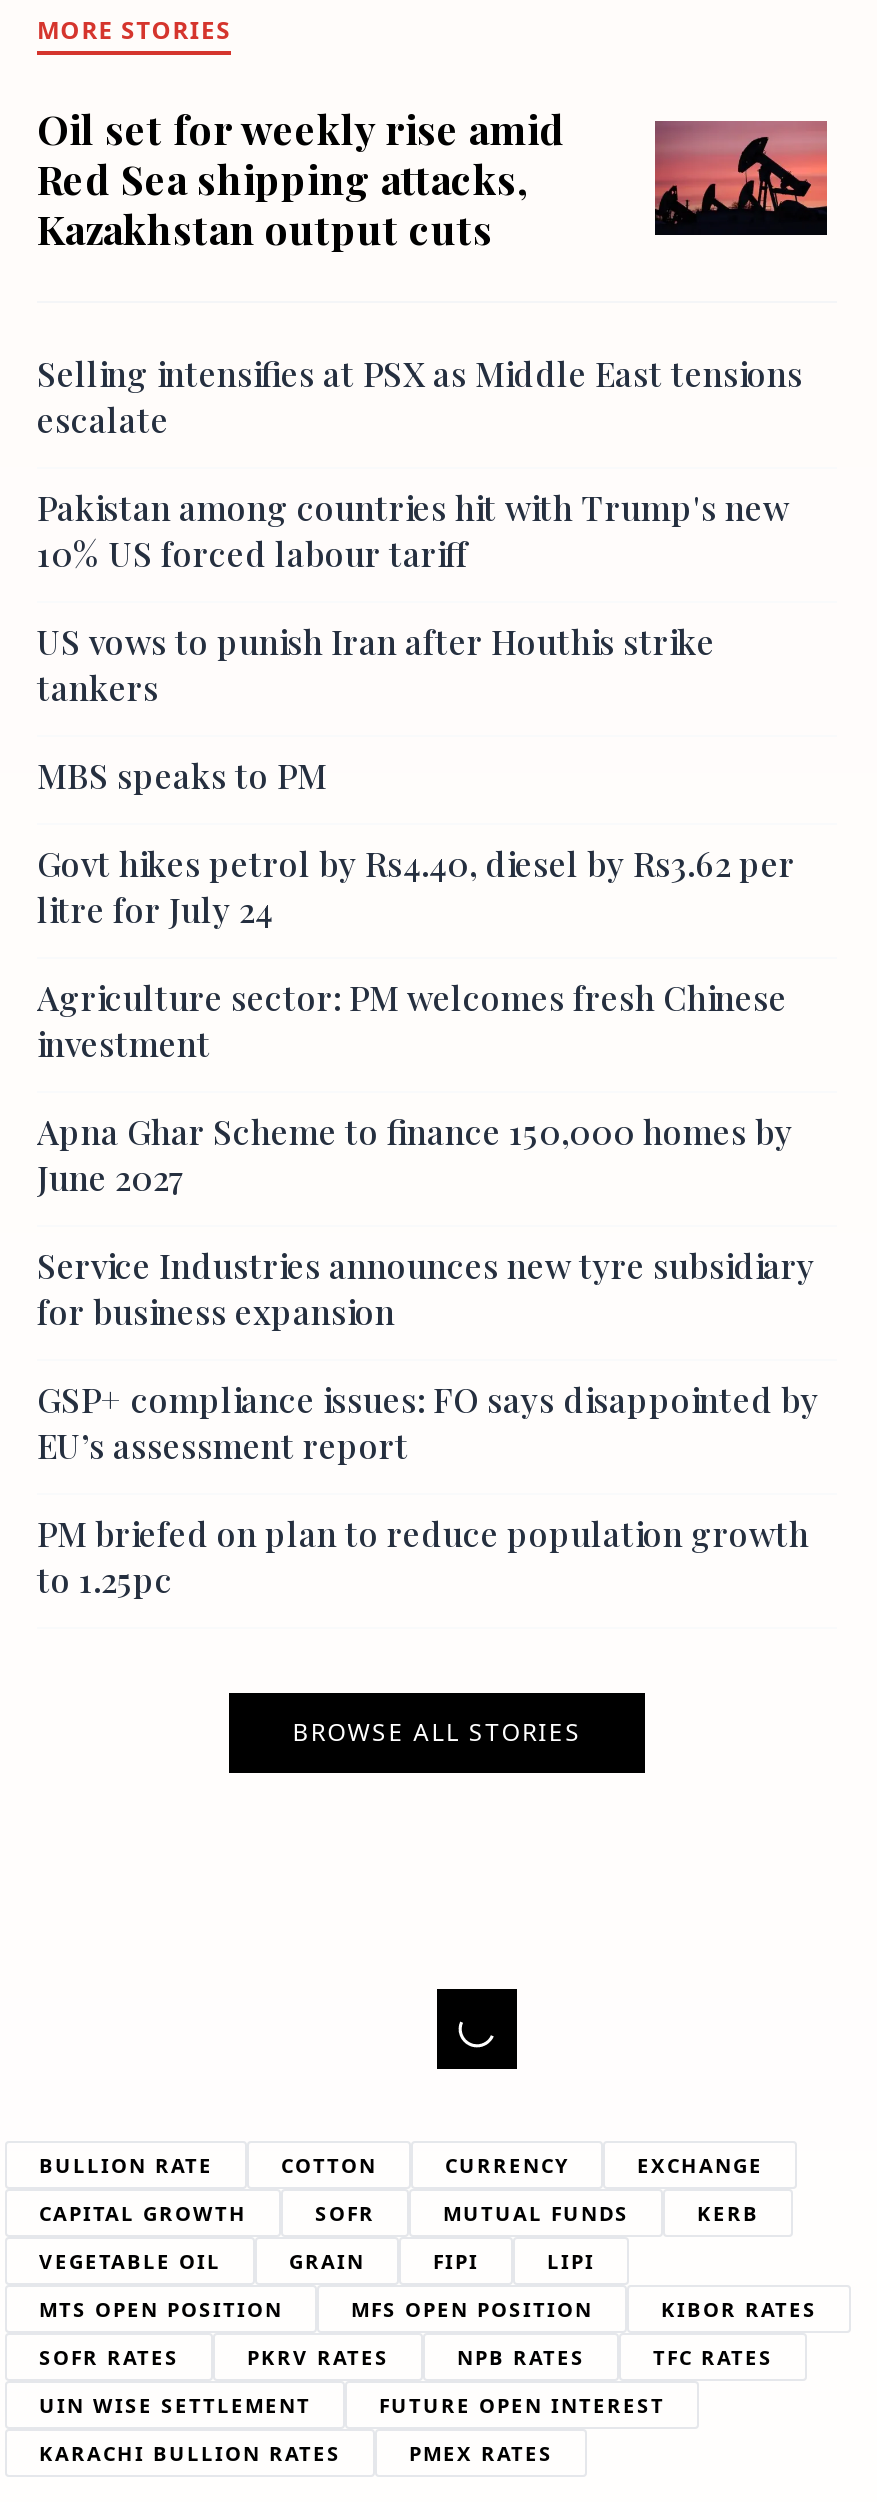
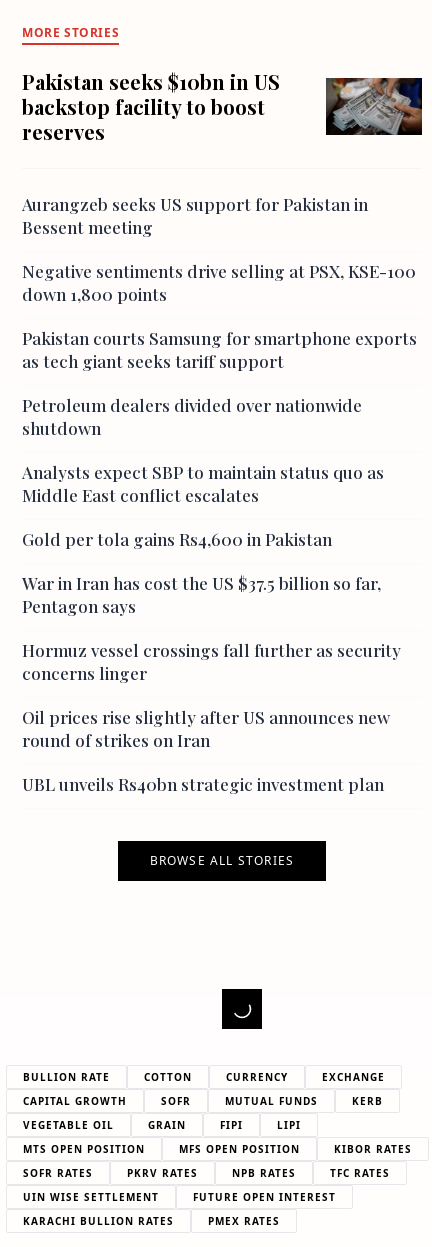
[37,101,565,255] Oil set for weekly rise amid | Red Sea shipping attacks, | Kazakhstan output cuts -> [22,68,280,145] Pakistan seeks $10bn in US | backstop facility to boost | reserves
[645,119,837,235] [image] -> [325,77,423,136] [image]
[37,351,803,441] Selling intensifies at PSX as Middle East tensions | escalate -> [22,193,368,238] Aurangzeb seeks US support for Pakistan in | Bessent meeting
[37,485,789,575] Pakistan among countries hit with Trump's new | 10% US forced labour tariff -> [22,260,416,305] Negative sentiments drive selling at PSX, KSE-100 | down 1,800 points
[37,619,715,709] US vows to punish Iran after Houthis strike | tankers -> [22,327,417,372] Pakistan courts Samsung for smartphone exports | as tech giant seeks tariff support
[37,753,327,797] MBS speaks to PM -> [22,394,362,439] Petroleum dealers divided over nationwide | shutdown
[37,841,795,931] Govt hikes petrol by Rs4.40, diesel by Rs3.62 per | litre for July 24 -> [22,461,384,506] Analysts expect SBP to maintain status quo as | Middle East conflict escalates
[37,975,787,1065] Agriculture sector: PM welcomes fresh Chinese | investment -> [22,528,332,550] Gold per tola gains Rs4,600 in Pakistan
[37,1109,793,1199] Apna Ghar Scheme to finance 150,000 homes by | June 2027 -> [22,572,381,617] War in Iran has cost the US $37.5 billion so far, | Pentagon says
[37,1243,815,1333] Service Industries announces new tyre subsidiary | for business expansion -> [22,639,401,684] Hormuz vessel crossings fall further as security | concerns linger
[37,1377,819,1467] GSP+ compliance issues: FO says disappointed by | EU’s assessment report -> [22,706,390,751] Oil prices rise slightly after US announces new | round of strikes on Iran
[37,1511,809,1601] PM briefed on plan to reduce population growth | to 1.25pc -> [22,773,384,795] UBL unveils Rs40bn strategic investment plan

